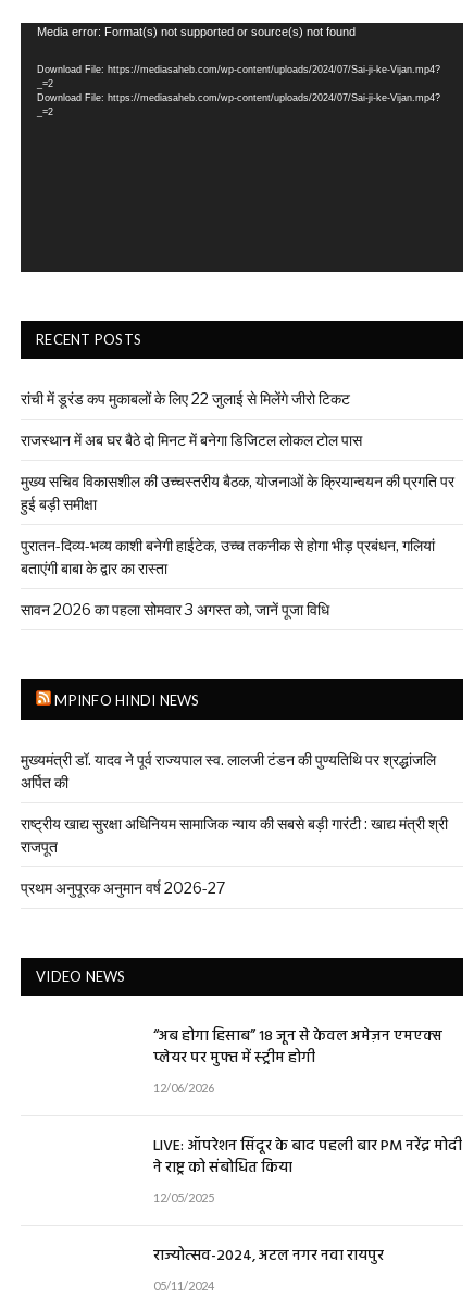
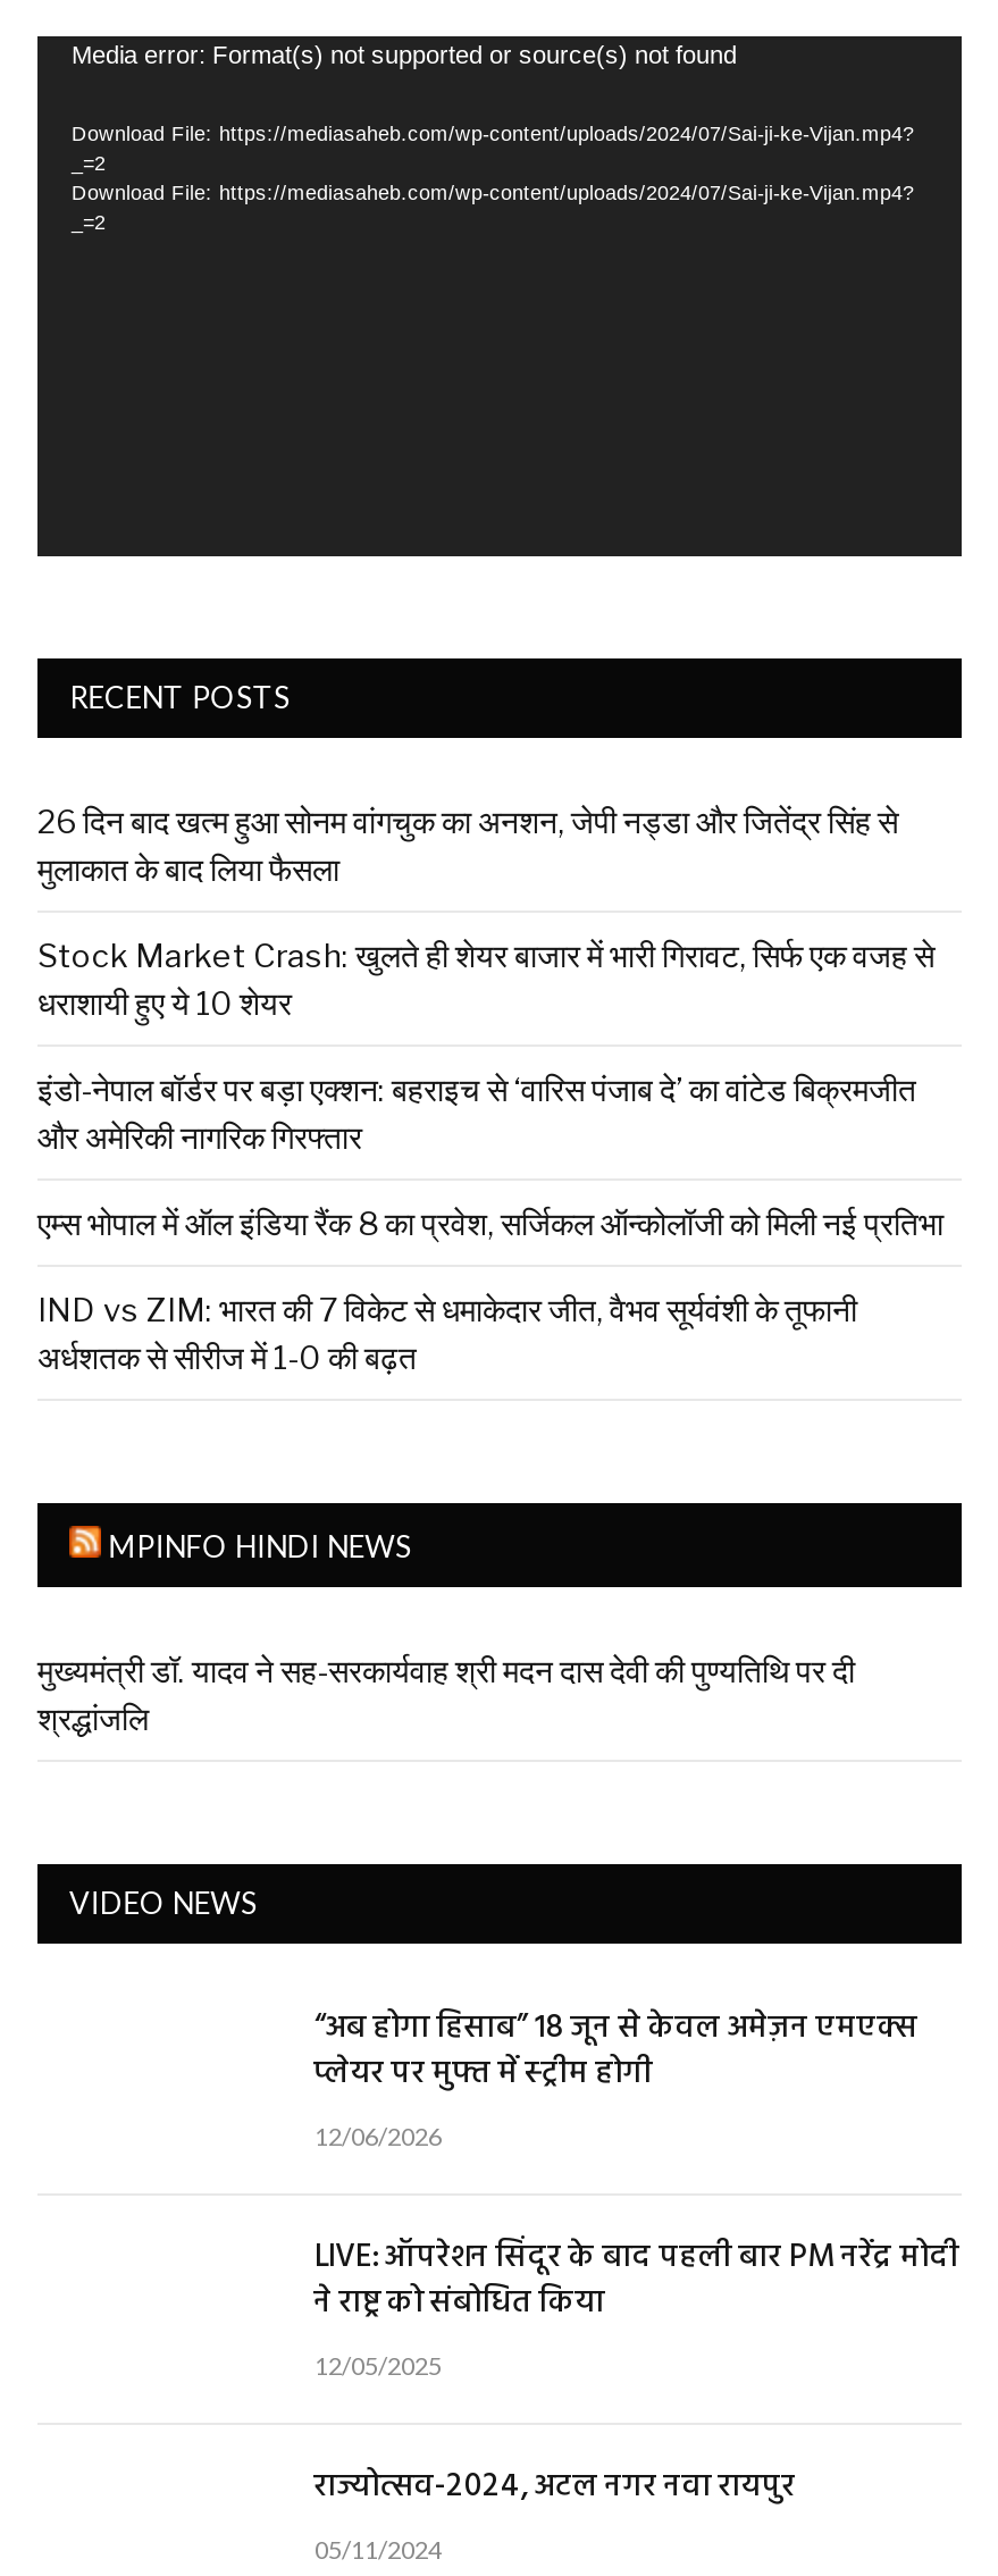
[21,389,350,407] रांची में डूरंड कप मुकाबलों के लिए 22 जुलाई से मिलेंगे जीरो टिकट -> [37,800,898,887] 26 दिन बाद खत्म हुआ सोनम वांगचुक का अनशन, जेपी नड्डा और जितेंद्र सिंह से | मुलाकात के बाद लिया फैसला
[21,430,362,448] राजस्थान में अब घर बैठे दो मिनट में बनेगा डिजिटल लोकल टोल पास -> [37,934,934,1021] Stock Market Crash: खुलते ही शेयर बाजार में भारी गिरावट, सिर्फ एक वजह से | धराशायी हुए ये 10 शेयर
[21,471,454,513] मुख्य सचिव विकासशील की उच्चस्तरीय बैठक, योजनाओं के क्रियान्वयन की प्रगति पर | हुई बड़ी समीक्षा -> [37,1068,916,1155] इंडो-नेपाल बॉर्डर पर बड़ा एक्शन: बहराइच से ‘वारिस पंजाब दे’ का वांटेड बिक्रमजीत | और अमेरिकी नागरिक गिरफ्तार
[21,535,435,577] पुरातन-दिव्य-भव्य काशी बनेगी हाईटेक, उच्च तकनीक से होगा भीड़ प्रबंधन, गलियां | बताएंगी बाबा के द्वार का रास्ता -> [37,1202,944,1241] एम्स भोपाल में ऑल इंडिया रैंक 8 का प्रवेश, सर्जिकल ऑन्कोलॉजी को मिली नई प्रतिभा
[21,600,329,618] सावन 2026 का पहला सोमवार 3 अगस्त को, जानें पूजा विधि -> [37,1289,857,1375] IND vs ZIM: भारत की 7 विकेट से धमाकेदार जीत, वैभव सूर्यवंशी के तूफानी | अर्धशतक से सीरीज में 1-0 की बढ़त
moved [55,691,200,708] -> [109,1527,411,1563]: MPINFO HINDI NEWS
[21,750,448,896] मुख्यमंत्री डॉ. यादव ने पूर्व राज्यपाल स्व. लालजी टंडन की पुण्यतिथि पर श्रद्धांजलि | अर्पित की | राष्ट्रीय खाद्य सुरक्षा अधिनियम सामाजिक न्याय की सबसे बड़ी गारंटी : खाद्य मंत्री श्री | राजपूत | प्रथ‍म अनुपूरक अनुमान वर्ष 2026-27 -> [37,1650,855,1736] मुख्यमंत्री डॉ. यादव ने सह-सरकार्यवाह श्री मदन दास देवी की पुण्यतिथि पर दी | श्रद्धांजलि

